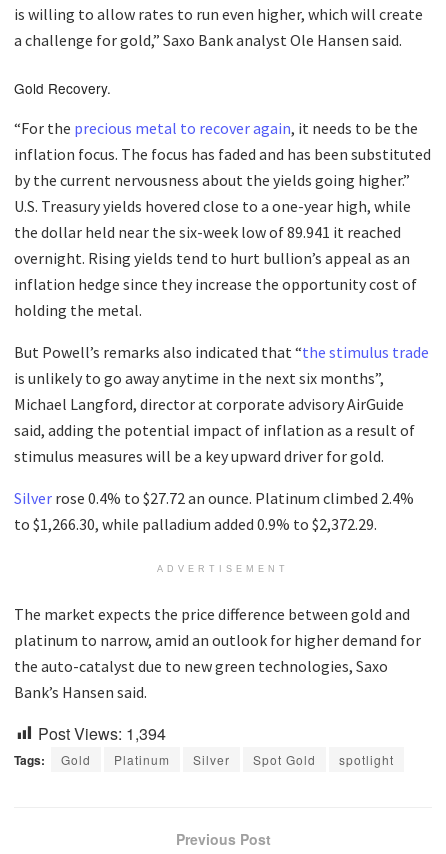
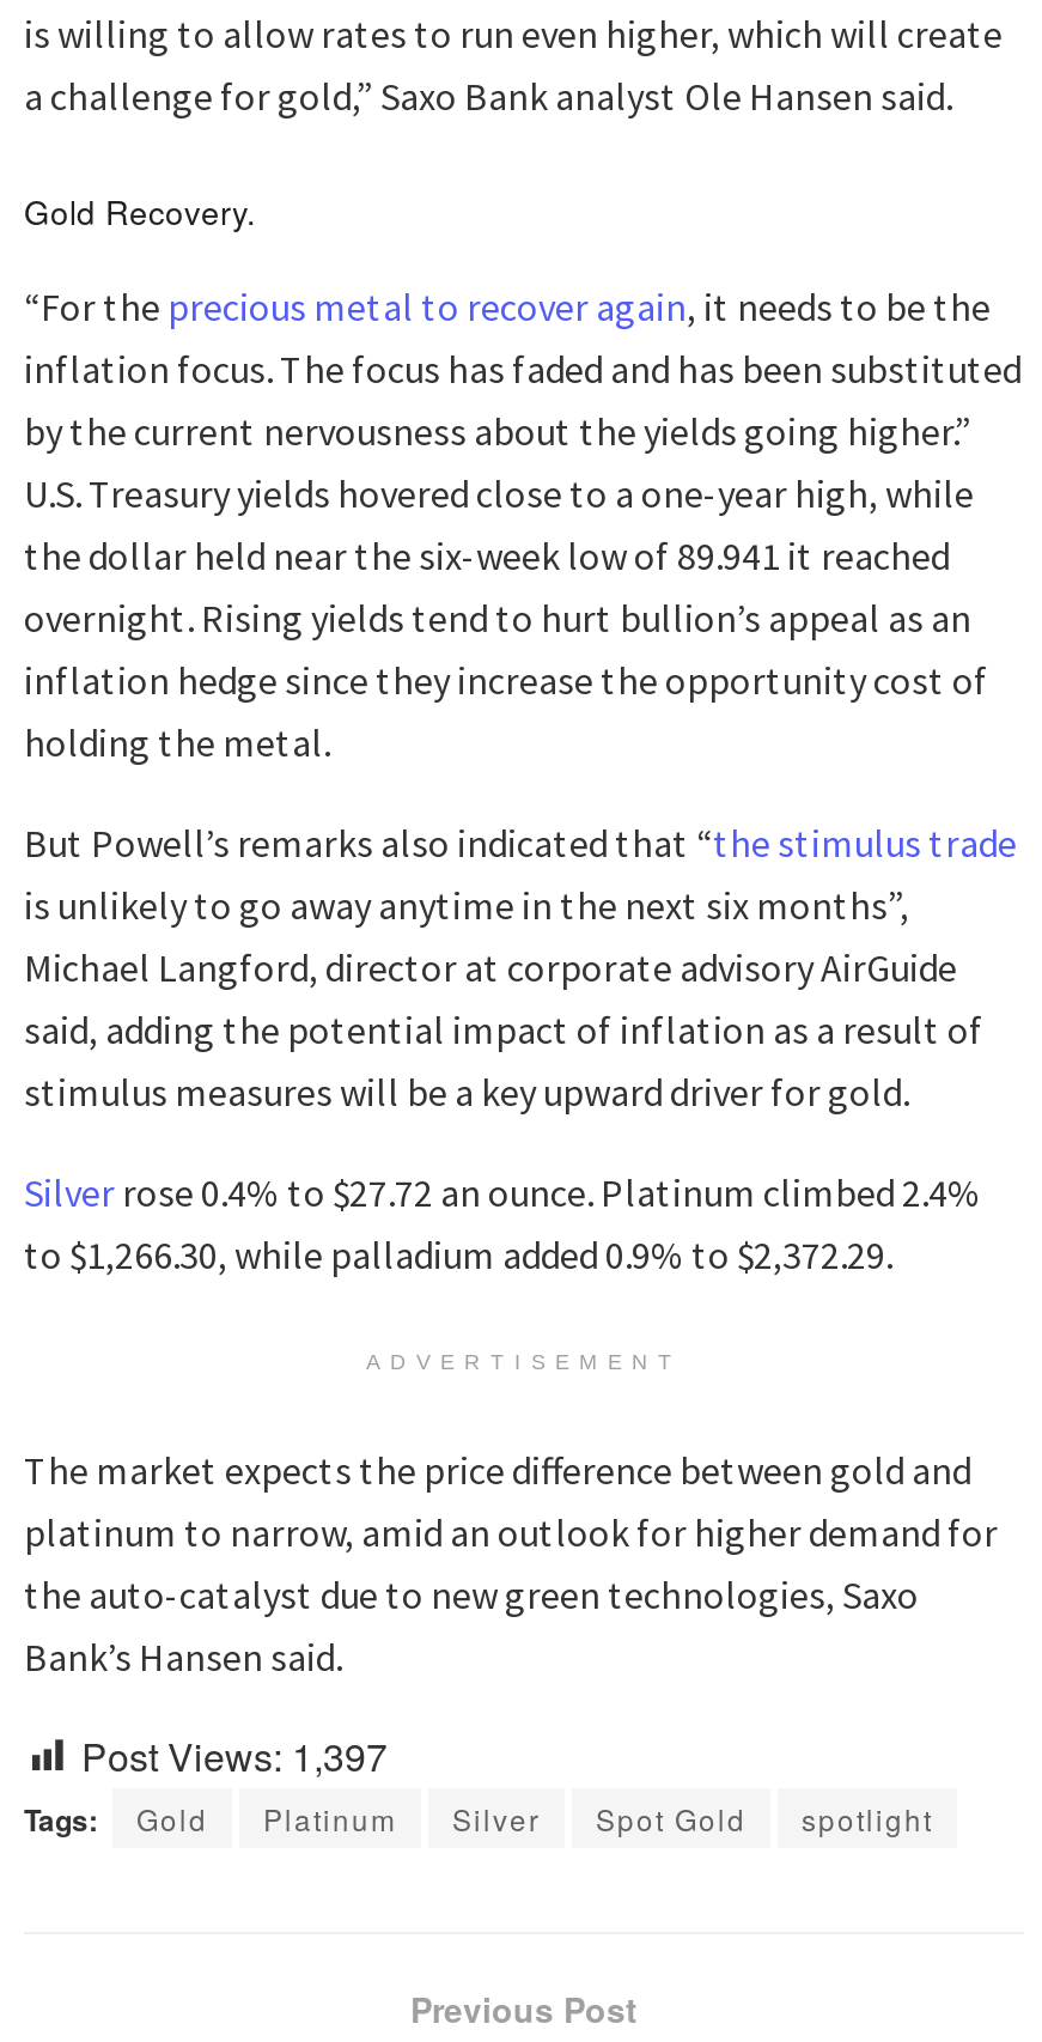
[38,722,166,745] Post Views: 1,394 -> [81,1727,388,1783] Post Views: 1,397

